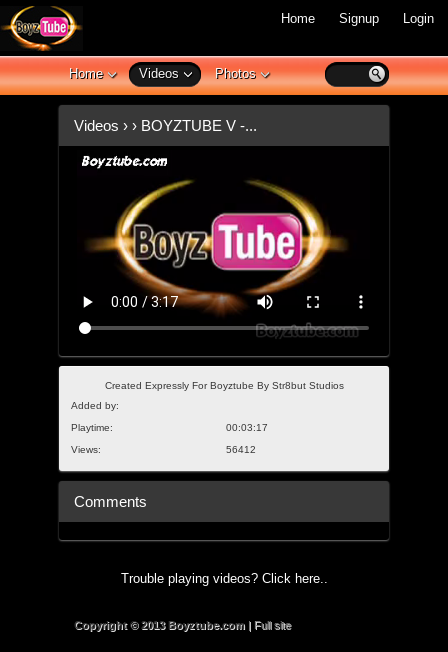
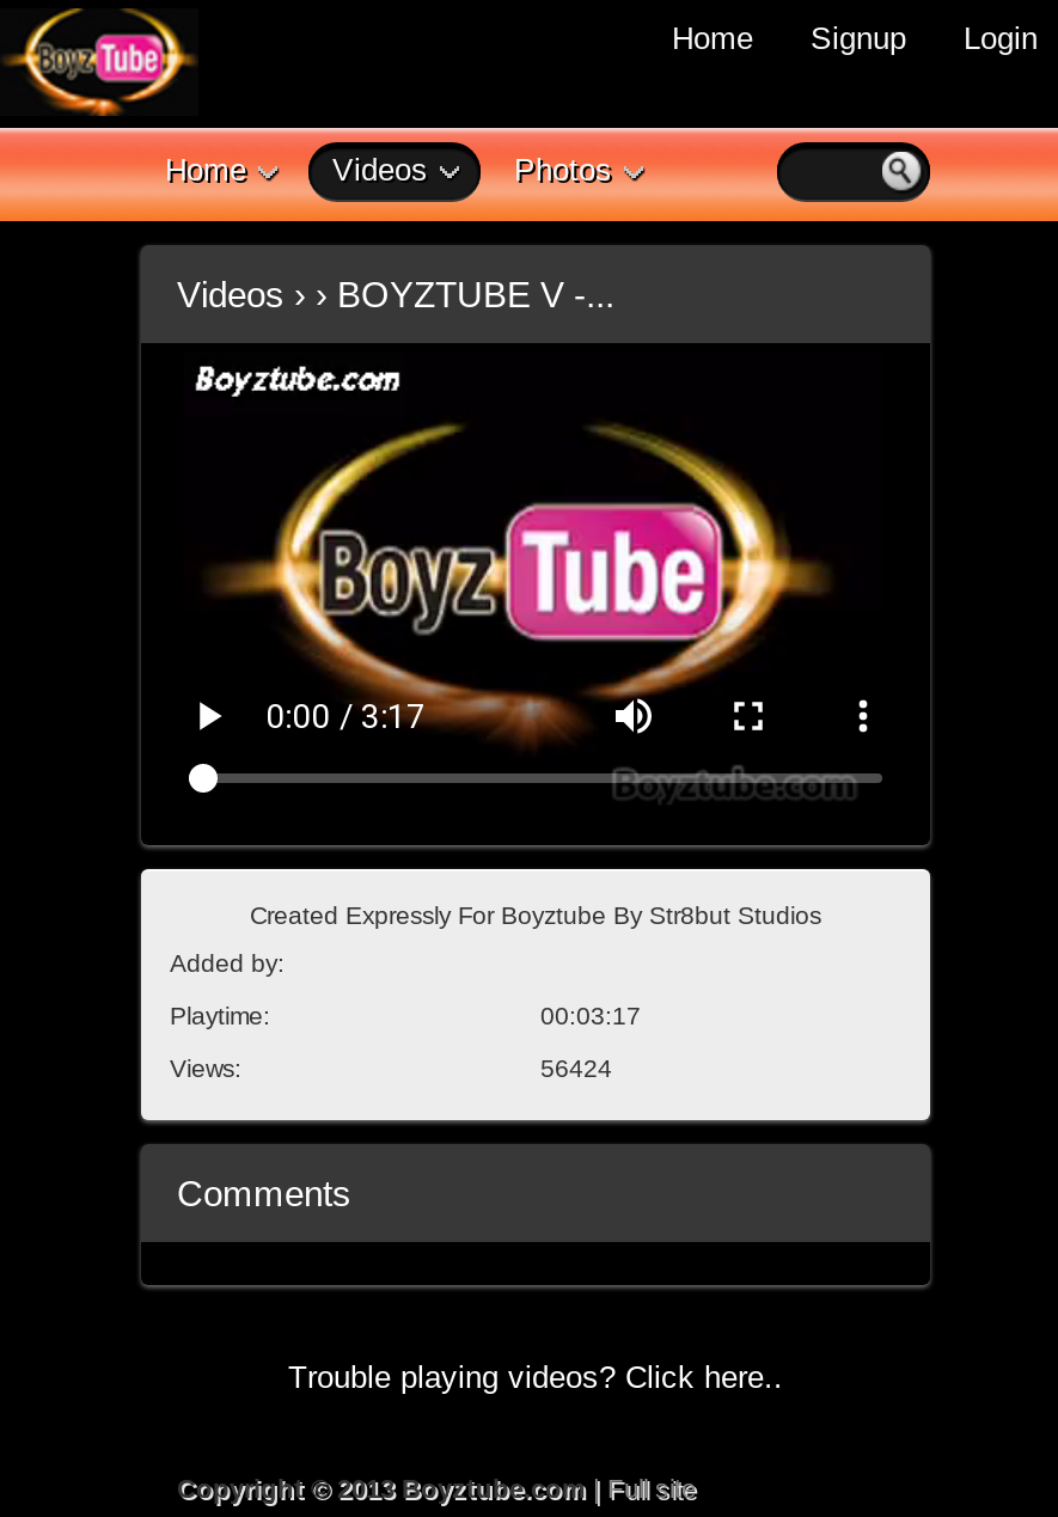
[226,444,256,455] 56412 -> [540,1056,612,1082] 56424

